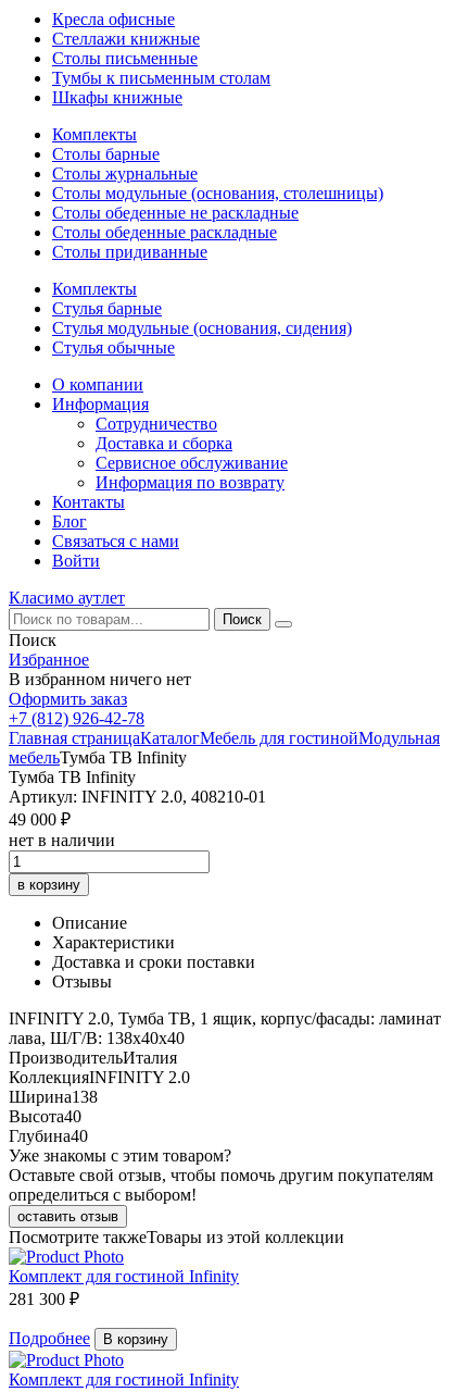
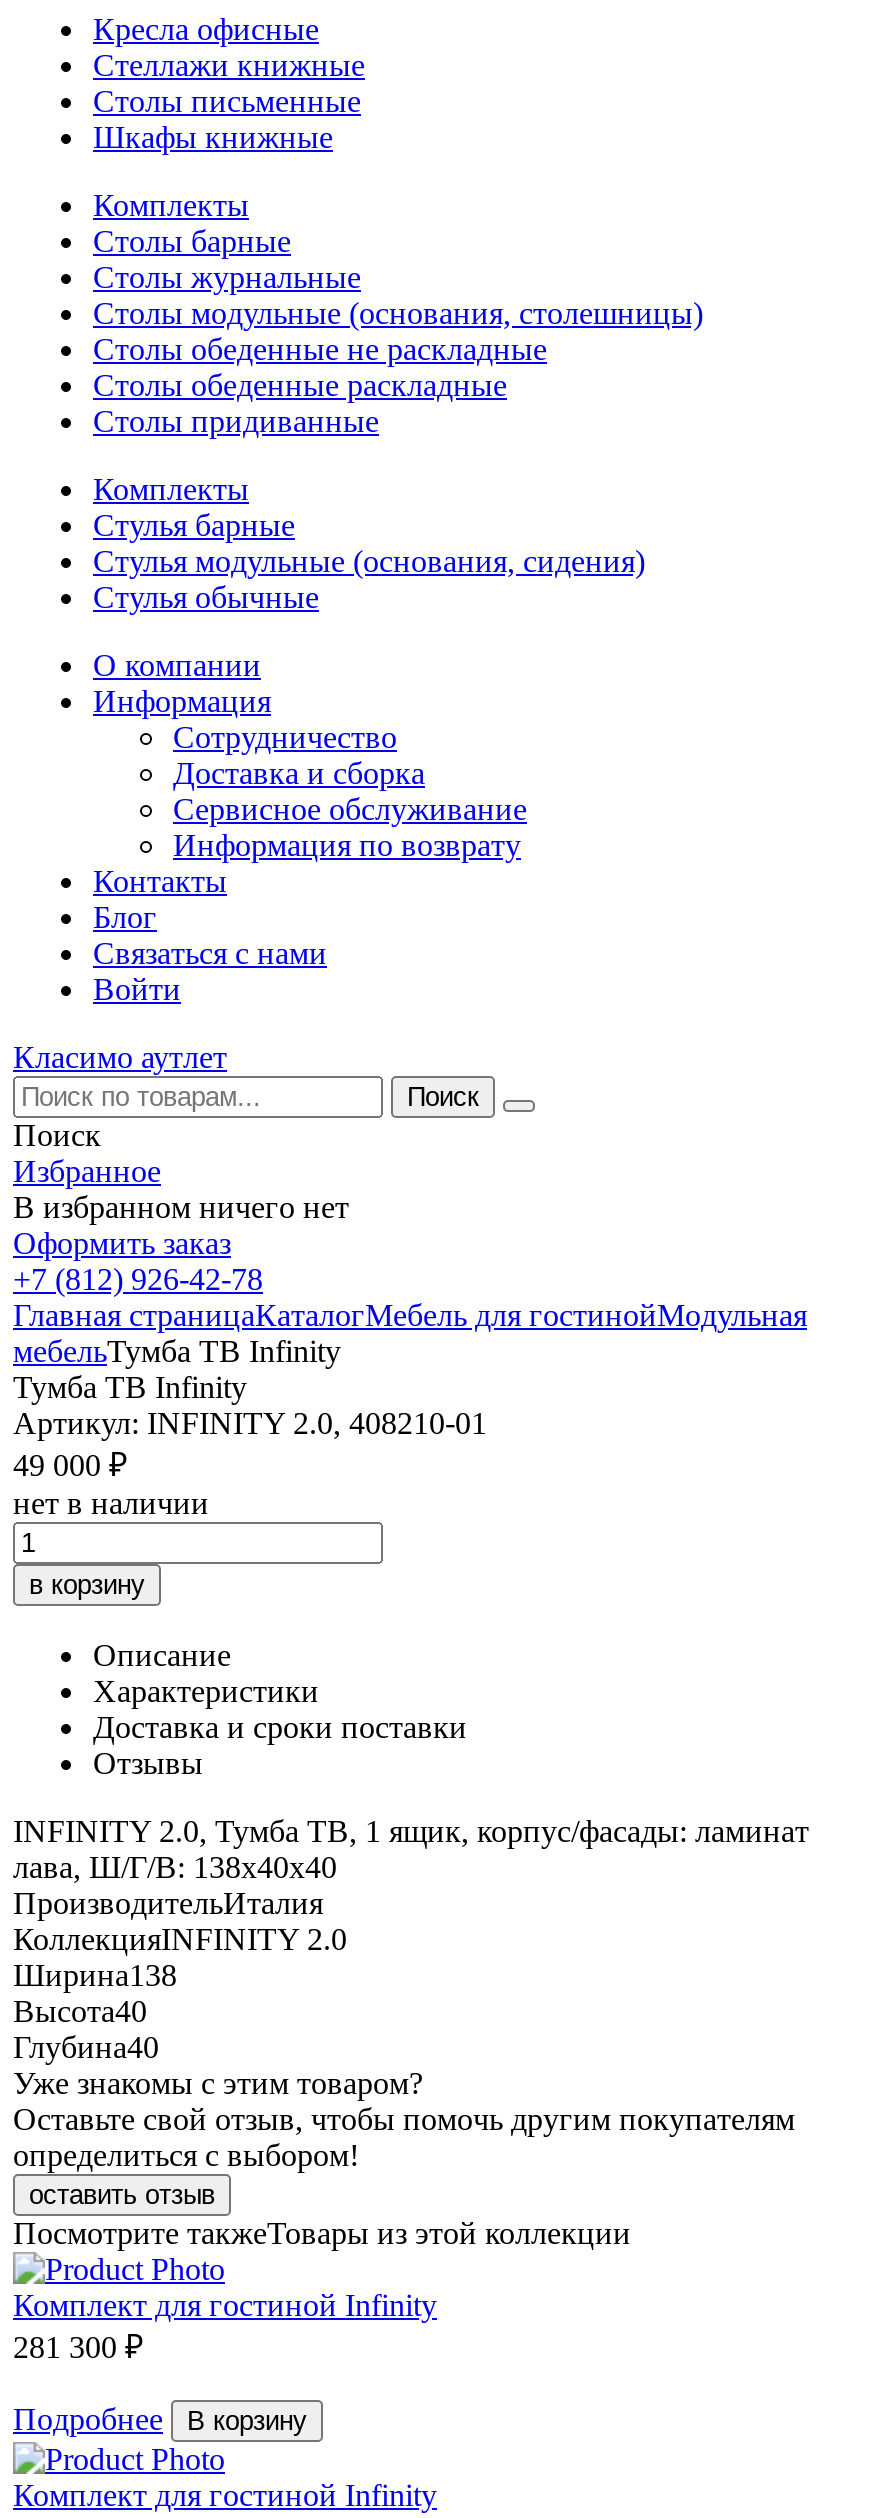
[52,69,270,87] Тумбы к письменным столам -> none

